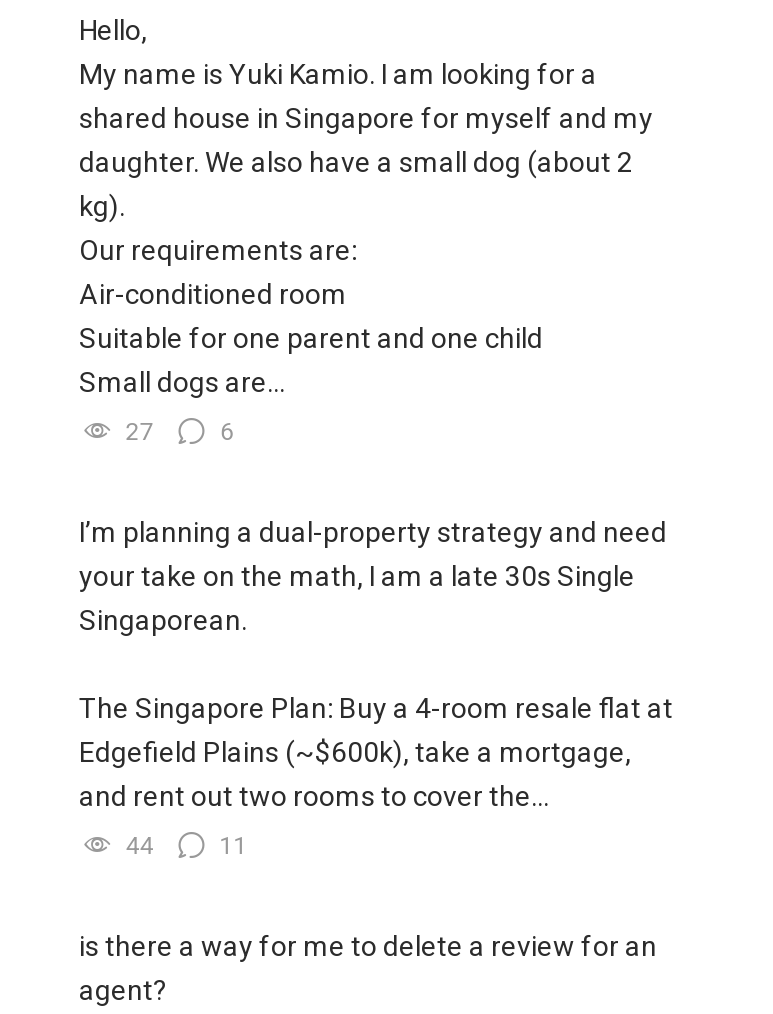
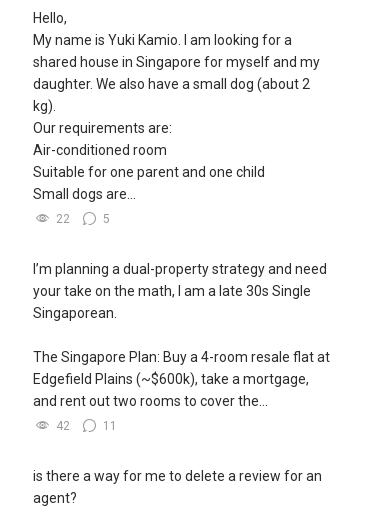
[125,418,153,446] 27 -> [56,212,70,226] 22
[220,418,234,446] 6 -> [103,212,110,226] 5
[125,832,153,860] 44 -> [56,419,70,433] 42

